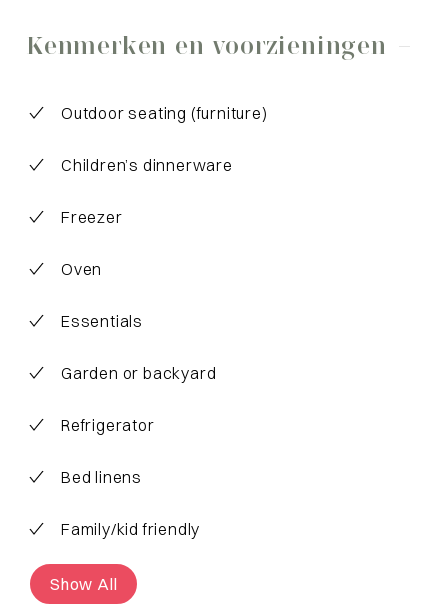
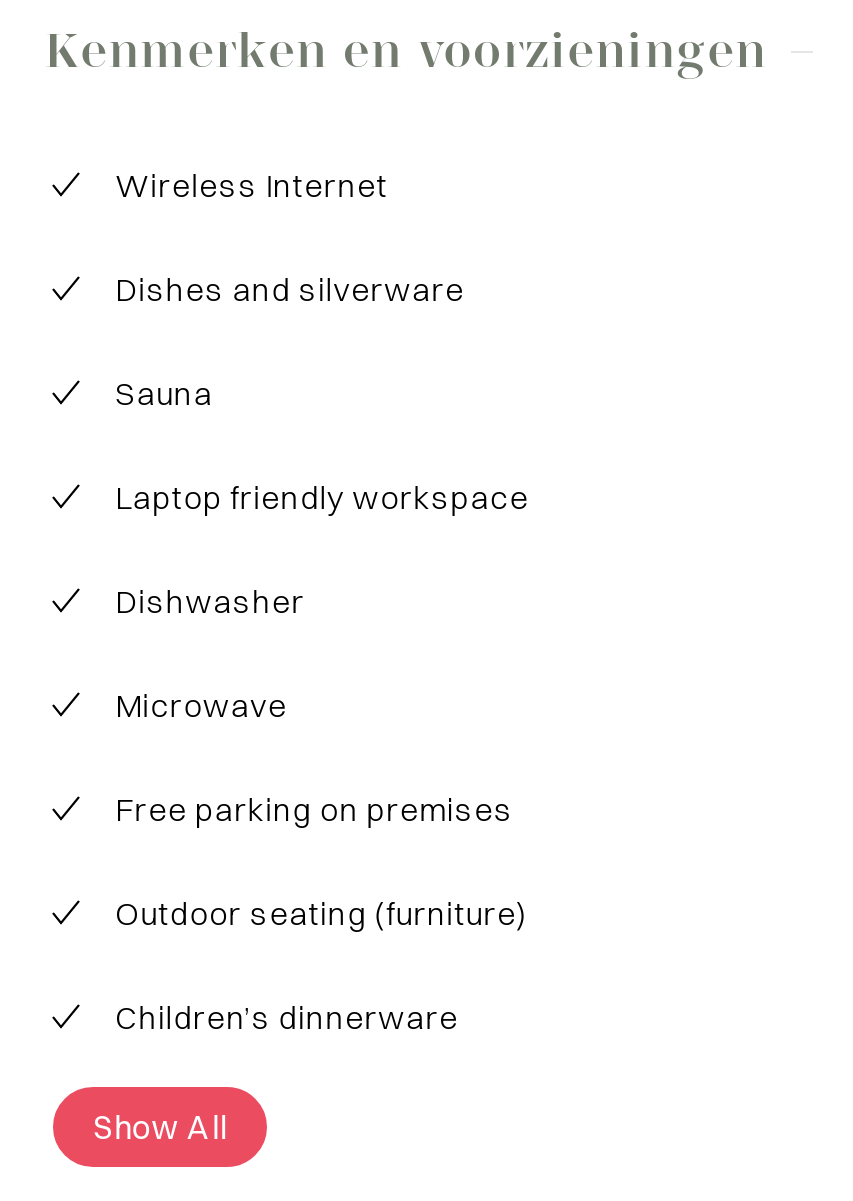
none -> [115,166,529,830] Wireless Internet | Dishes and silverware | Sauna | Laptop friendly workspace | Dishwasher | Microwave | Free parking on premises
moved [61,103,268,175] -> [115,894,528,1038]: Outdoor seating (furniture) | Children’s dinnerware
[61,207,216,539] Freezer | Oven | Essentials | Garden or backyard | Refrigerator | Bed linens | Family/kid friendly -> none

